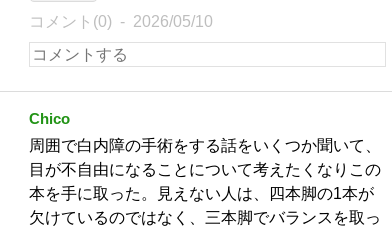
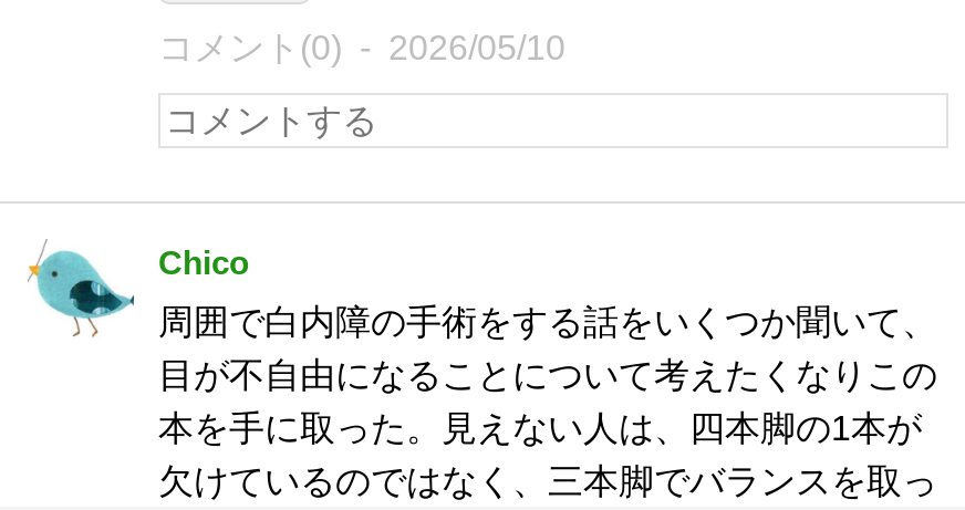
none -> [28,239,136,339] [image]

